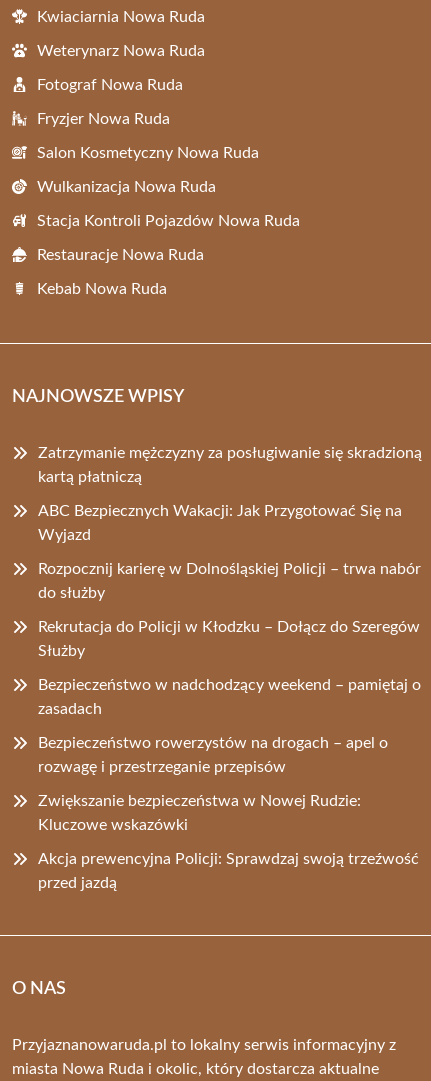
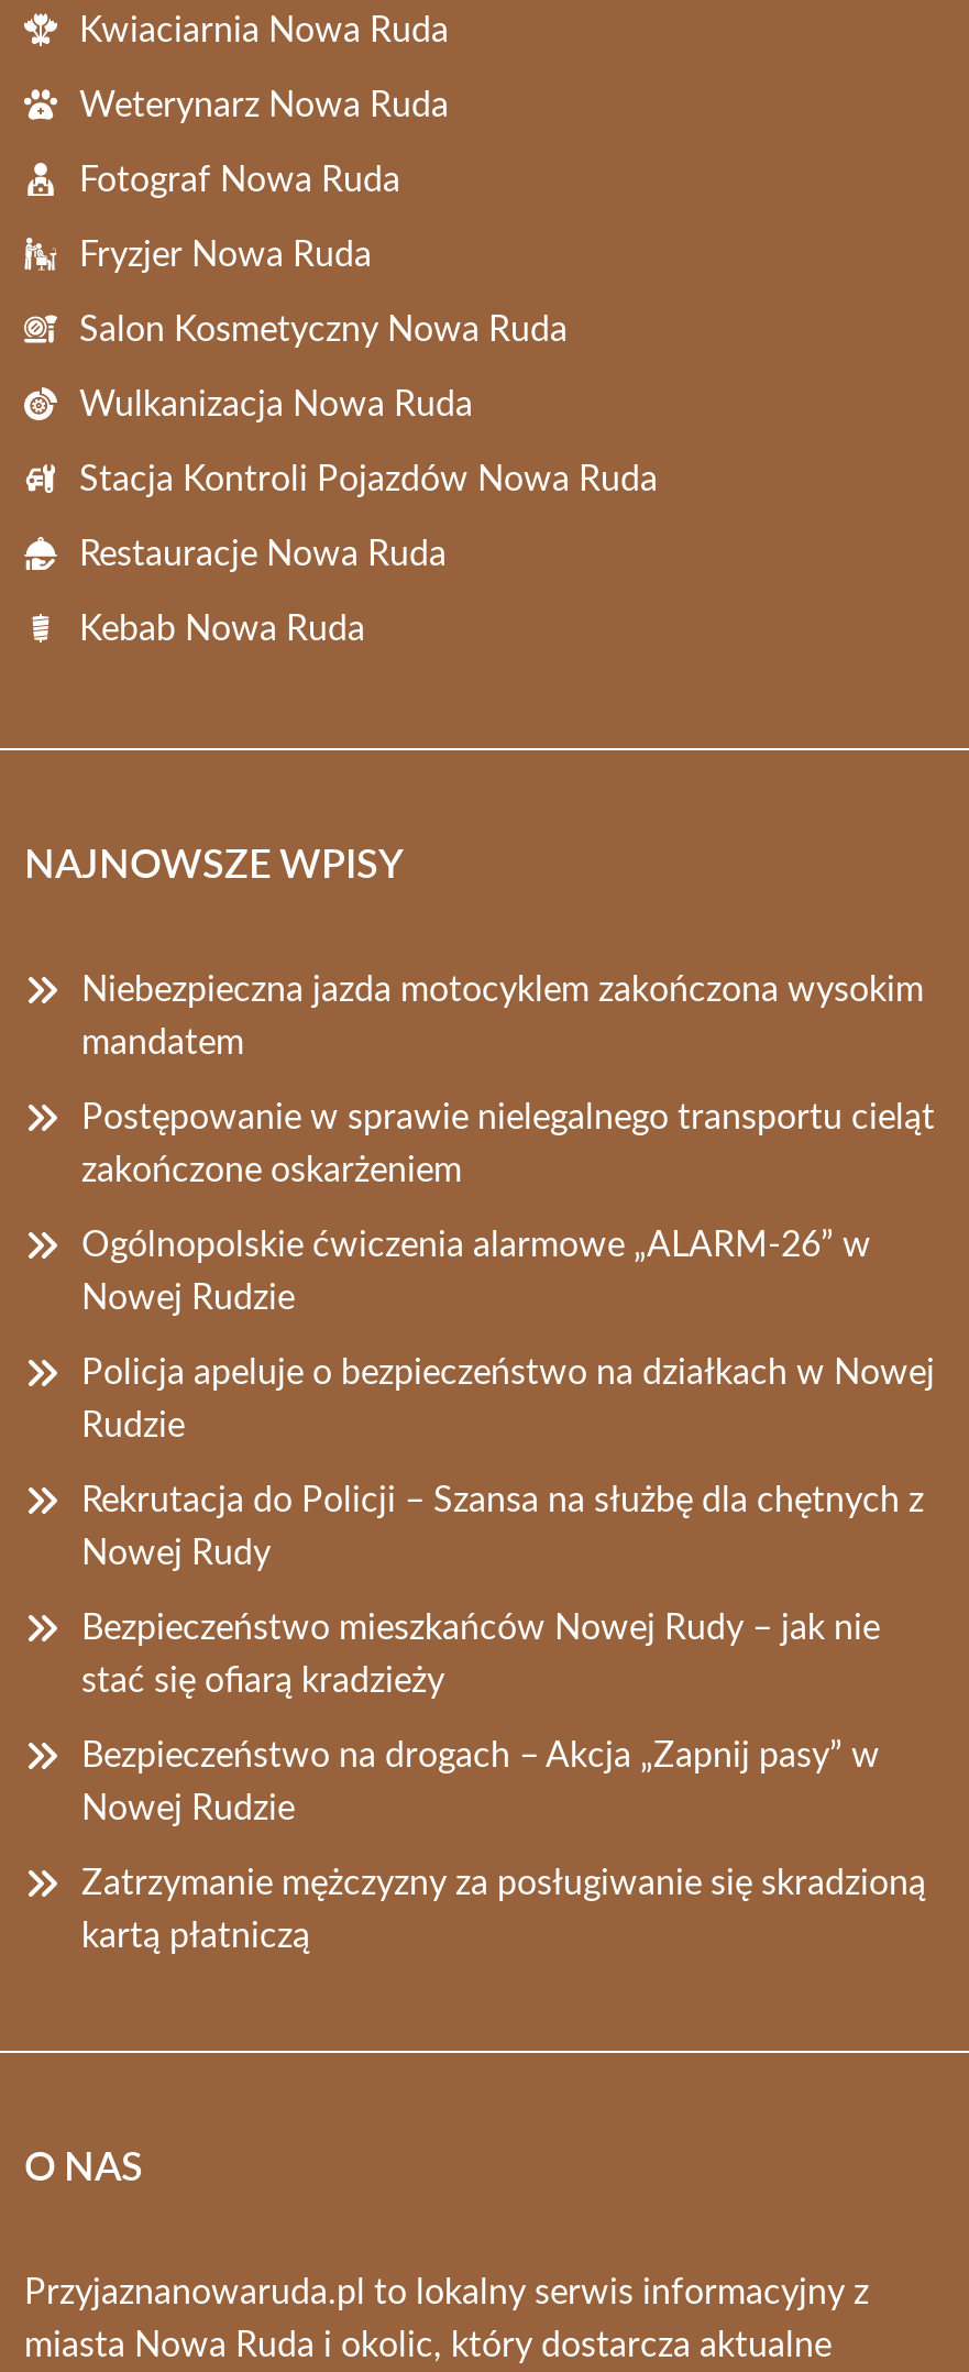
none -> [81,973,935,1826] Niebezpieczna jazda motocyklem zakończona wysokim | mandatem | Postępowanie w sprawie nielegalnego transportu cieląt | zakończone oskarżeniem | Ogólnopolskie ćwiczenia alarmowe „ALARM-26” w | Nowej Rudzie | Policja apeluje o bezpieczeństwo na działkach w Nowej | Rudzie | Rekrutacja do Policji – Szansa na służbę dla chętnych z | Nowej Rudy | Bezpieczeństwo mieszkańców Nowej Rudy – jak nie | stać się ofiarą kradzieży | Bezpieczeństwo na drogach – Akcja „Zapnij pasy” w | Nowej Rudzie
moved [38,445,422,485] -> [81,1866,926,1954]: Zatrzymanie mężczyzny za posługiwanie się skradzioną | kartą płatniczą
[38,503,421,891] ABC Bezpiecznych Wakacji: Jak Przygotować Się na | Wyjazd | Rozpocznij karierę w Dolnośląskiej Policji – trwa nabór | do służby | Rekrutacja do Policji w Kłodzku – Dołącz do Szeregów | Służby | Bezpieczeństwo w nadchodzący weekend – pamiętaj o | zasadach | Bezpieczeństwo rowerzystów na drogach – apel o | rozwagę i przestrzeganie przepisów | Zwiększanie bezpieczeństwa w Nowej Rudzie: | Kluczowe wskazówki | Akcja prewencyjna Policji: Sprawdzaj swoją trzeźwość | przed jazdą -> none

